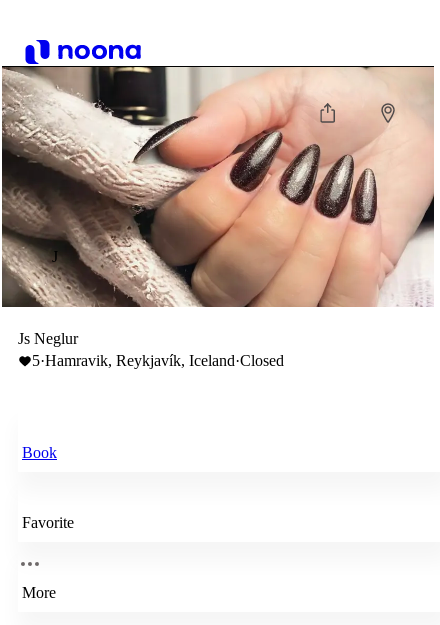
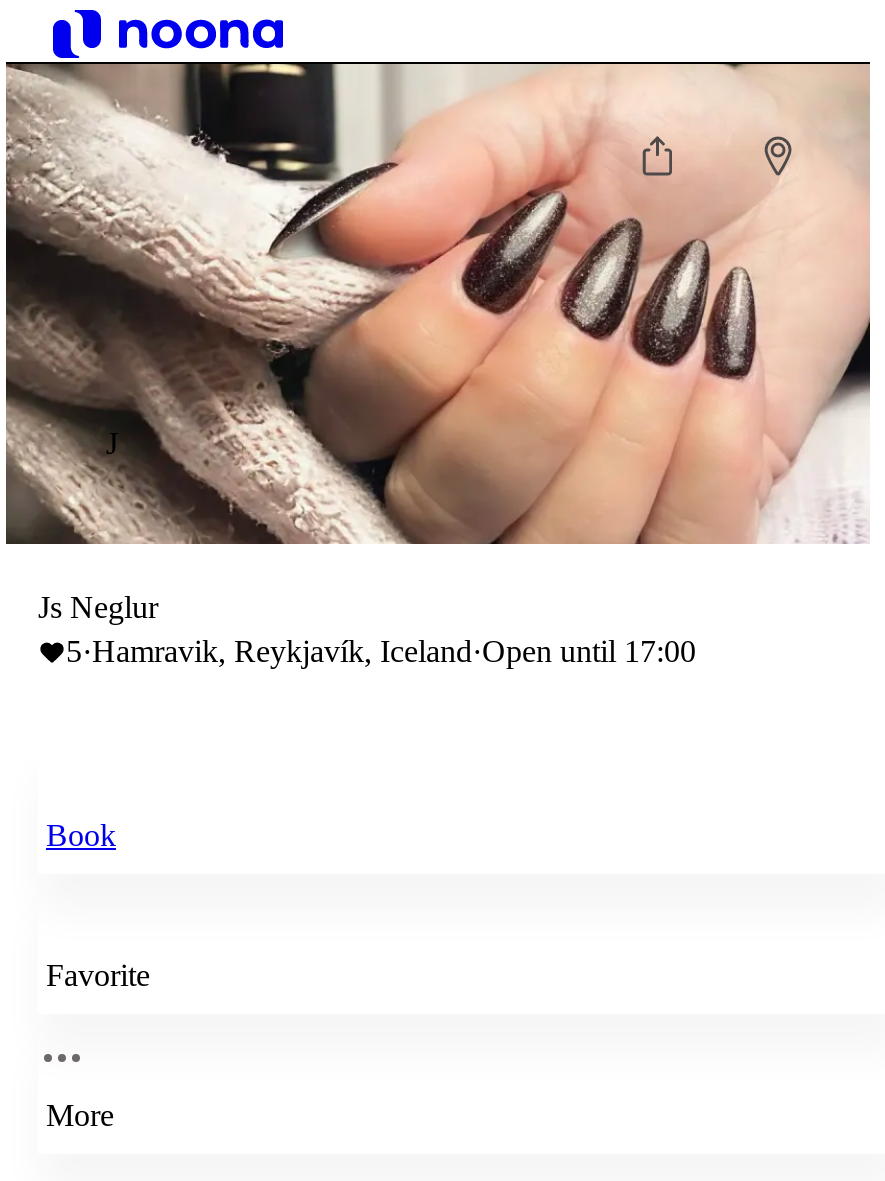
[32,352,284,369] 5·Hamravik, Reykjavík, Iceland·Closed -> [66,634,696,668] 5·Hamravik, Reykjavík, Iceland·Open until 17:00

